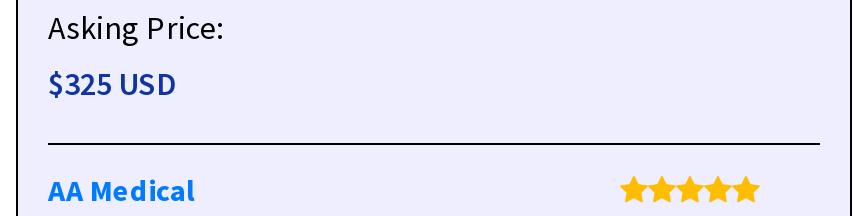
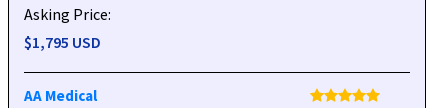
[48,63,176,103] $325 USD -> [24,32,101,52] $1,795 USD

